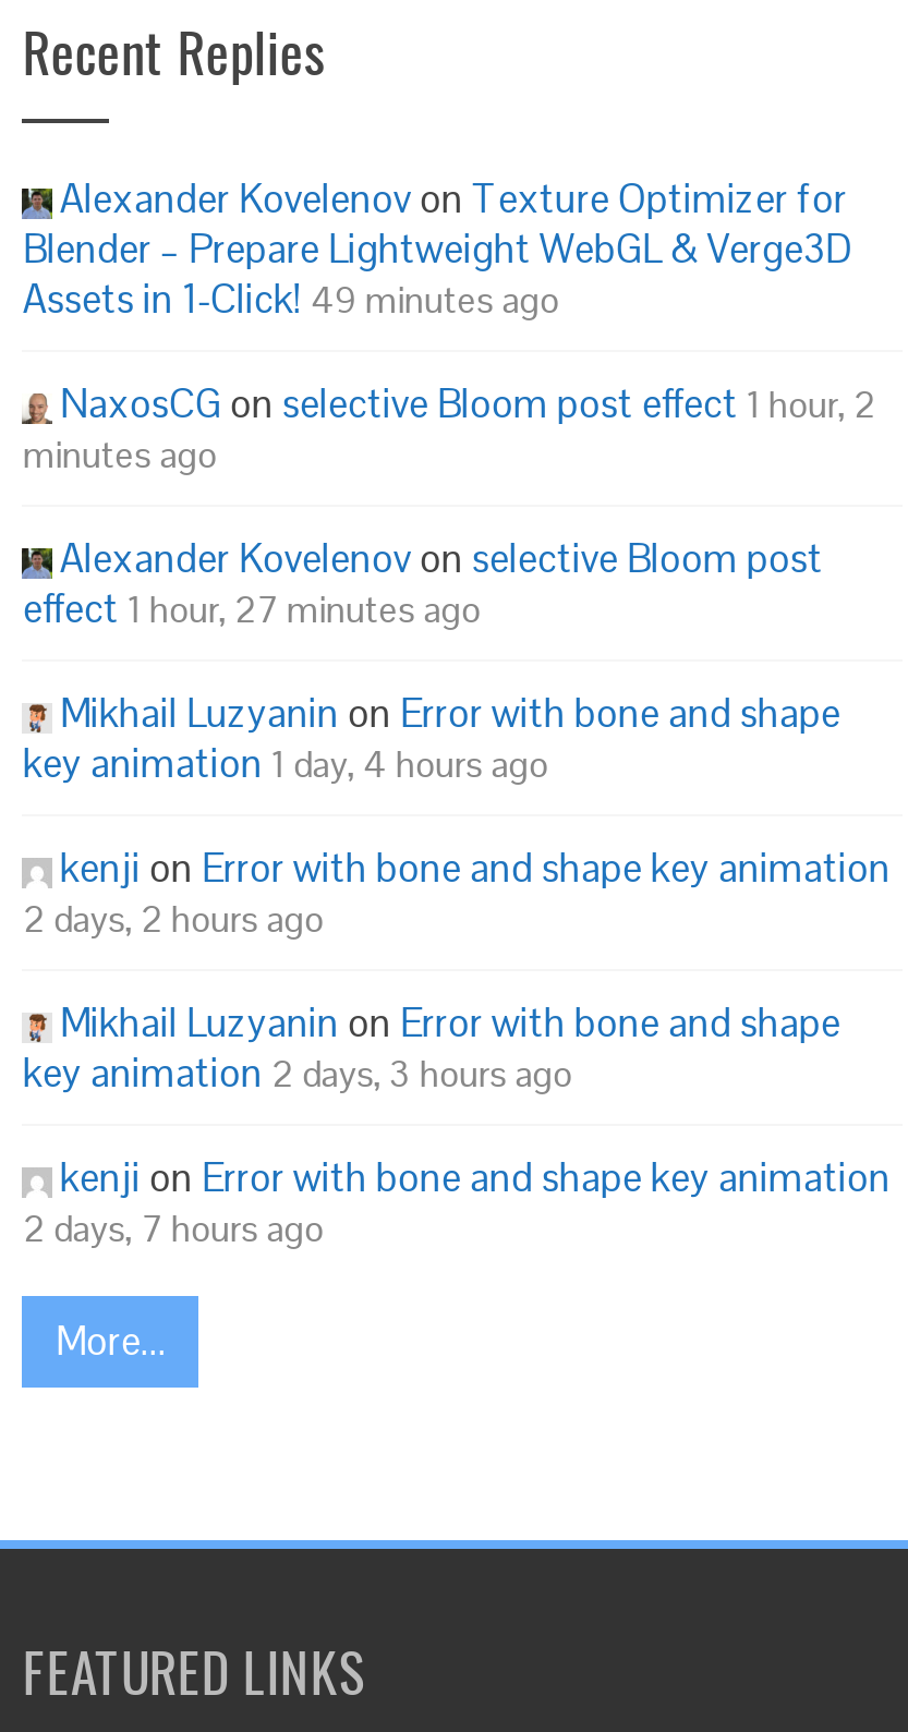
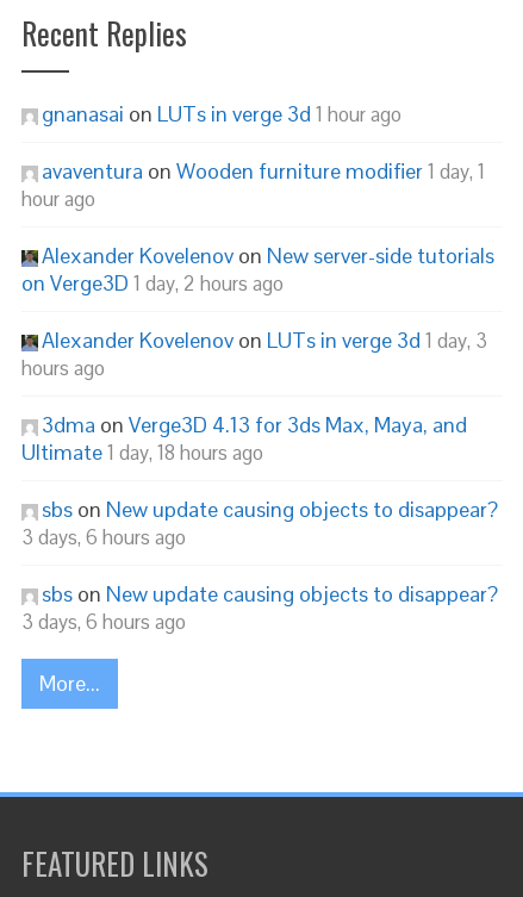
[23,173,851,324] Alexander Kovelenov on Texture Optimizer for | Blender – Prepare Lightweight WebGL & Verge3D | Assets in 1-Click! 49 minutes ago -> [42,100,402,127] gnanasai on LUTs in verge 3d 1 hour ago
[23,378,875,479] NaxosCG on selective Bloom post effect 1 hour, 2 | minutes ago -> [22,157,485,212] avaventura on Wooden furniture modifier 1 day, 1 | hour ago
[23,533,823,633] Alexander Kovelenov on selective Bloom post | effect 1 hour, 27 minutes ago -> [22,242,495,297] Alexander Kovelenov on New server-side tutorials | on Verge3D 1 day, 2 hours ago
[23,688,840,788] Mikhail Luzyanin on Error with bone and shape | key animation 1 day, 4 hours ago -> [22,326,488,381] Alexander Kovelenov on LUTs in verge 3d 1 day, 3 | hours ago
[23,843,890,943] kenji on Error with bone and shape key animation | 2 days, 2 hours ago -> [22,411,467,466] 3dma on Verge3D 4.13 for 3ds Max, Maya, and | Ultimate 1 day, 18 hours ago
[23,997,840,1098] Mikhail Luzyanin on Error with bone and shape | key animation 2 days, 3 hours ago -> [22,496,498,550] sbs on New update causing objects to disappear? | 3 days, 6 hours ago
[23,1152,890,1252] kenji on Error with bone and shape key animation | 2 days, 7 hours ago -> [22,580,498,635] sbs on New update causing objects to disappear? | 3 days, 6 hours ago

